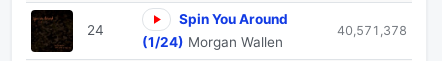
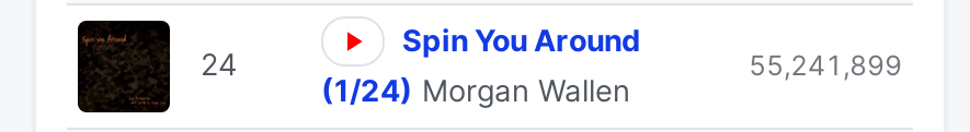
[337,23,407,38] 40,571,378 -> [749,49,902,82] 55,241,899

